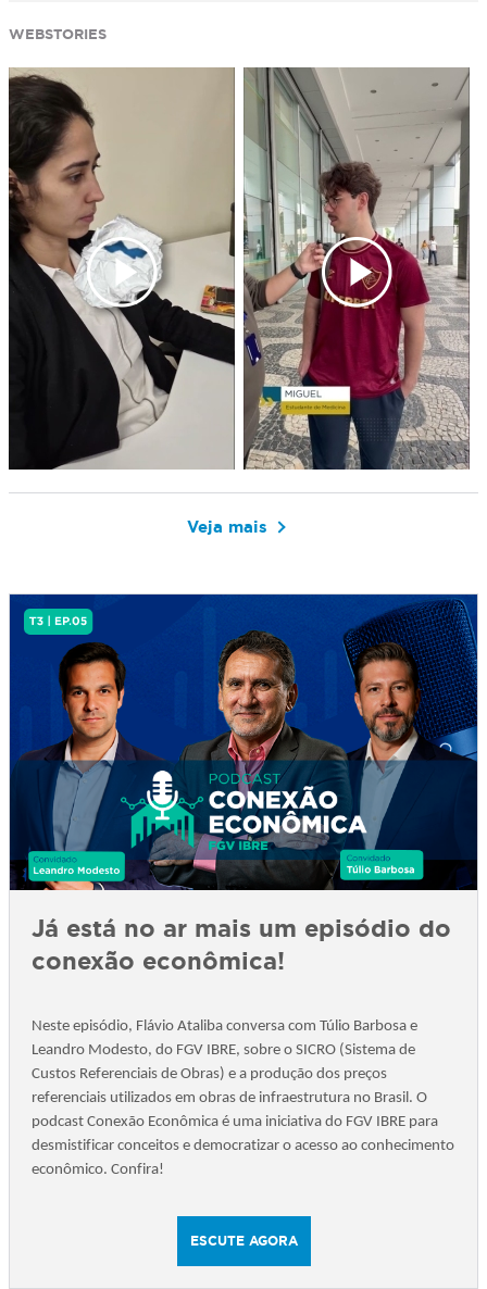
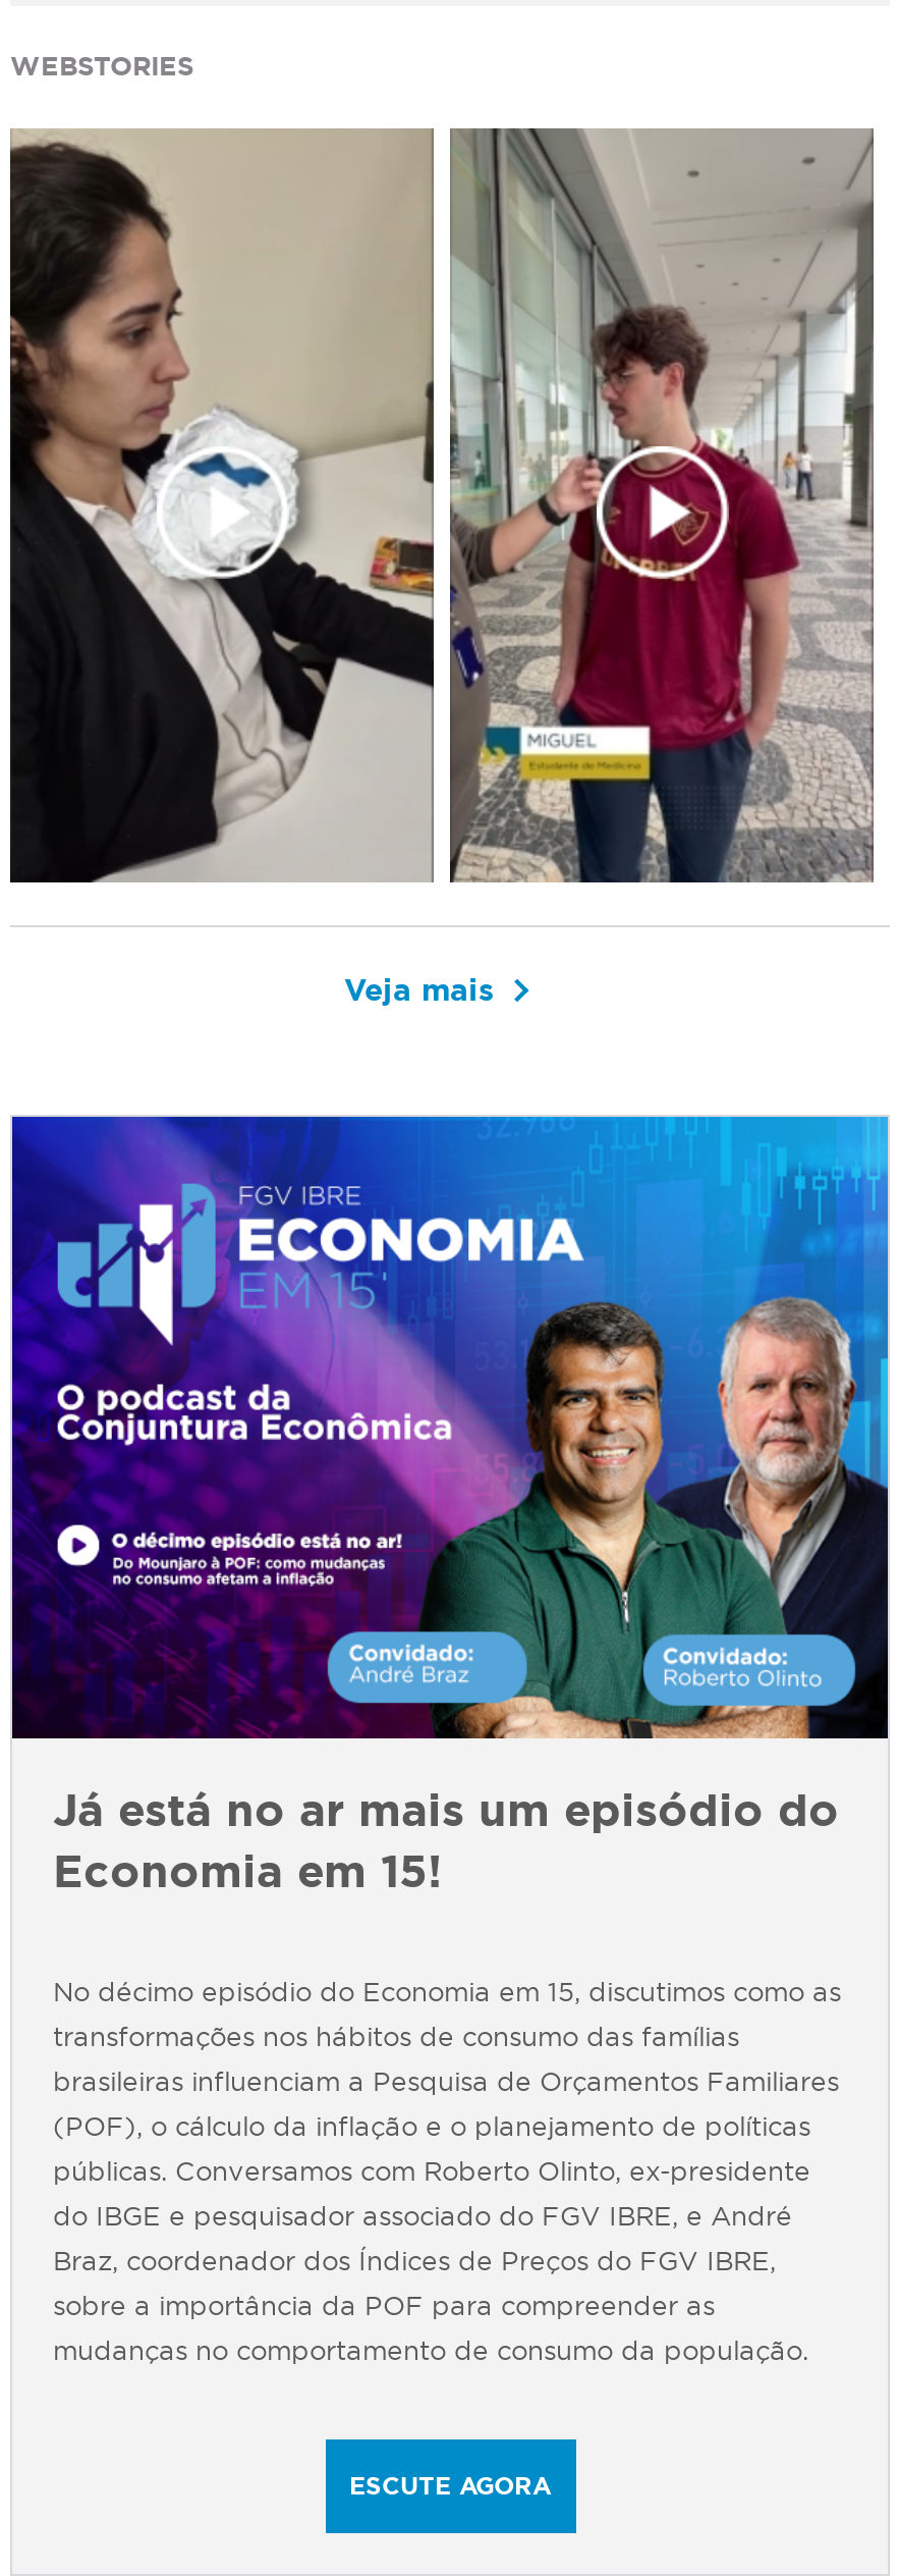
[10,593,478,891] [image] -> [12,1115,890,1740] [image]
[32,947,454,1179] conexão econômica! | Neste episódio, Flávio Ataliba conversa com Túlio Barbosa e | Leandro Modesto, do FGV IBRE, sobre o SICRO (Sistema de | Custos Referenciais de Obras) e a produção dos preços | referenciais utilizados em obras de infraestrutura no Brasil. O | podcast Conexão Econômica é uma iniciativa do FGV IBRE para | desmistificar conceitos e democratizar o acesso ao conhecimento | econômico. Confira! -> [53,1845,841,2365] Economia em 15! | No décimo episódio do Economia em 15, discutimos como as | transformações nos hábitos de consumo das famílias | brasileiras influenciam a Pesquisa de Orçamentos Familiares | (POF), o cálculo da inflação e o planejamento de políticas | públicas. Conversamos com Roberto Olinto, ex-presidente | do IBGE e pesquisador associado do FGV IBRE, e André | Braz, coordenador dos Índices de Preços do FGV IBRE, | sobre a importância da POF para compreender as | mudanças no comportamento de consumo da população.

